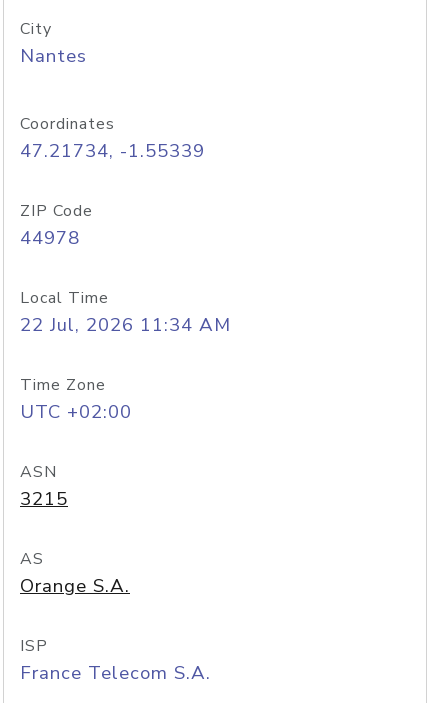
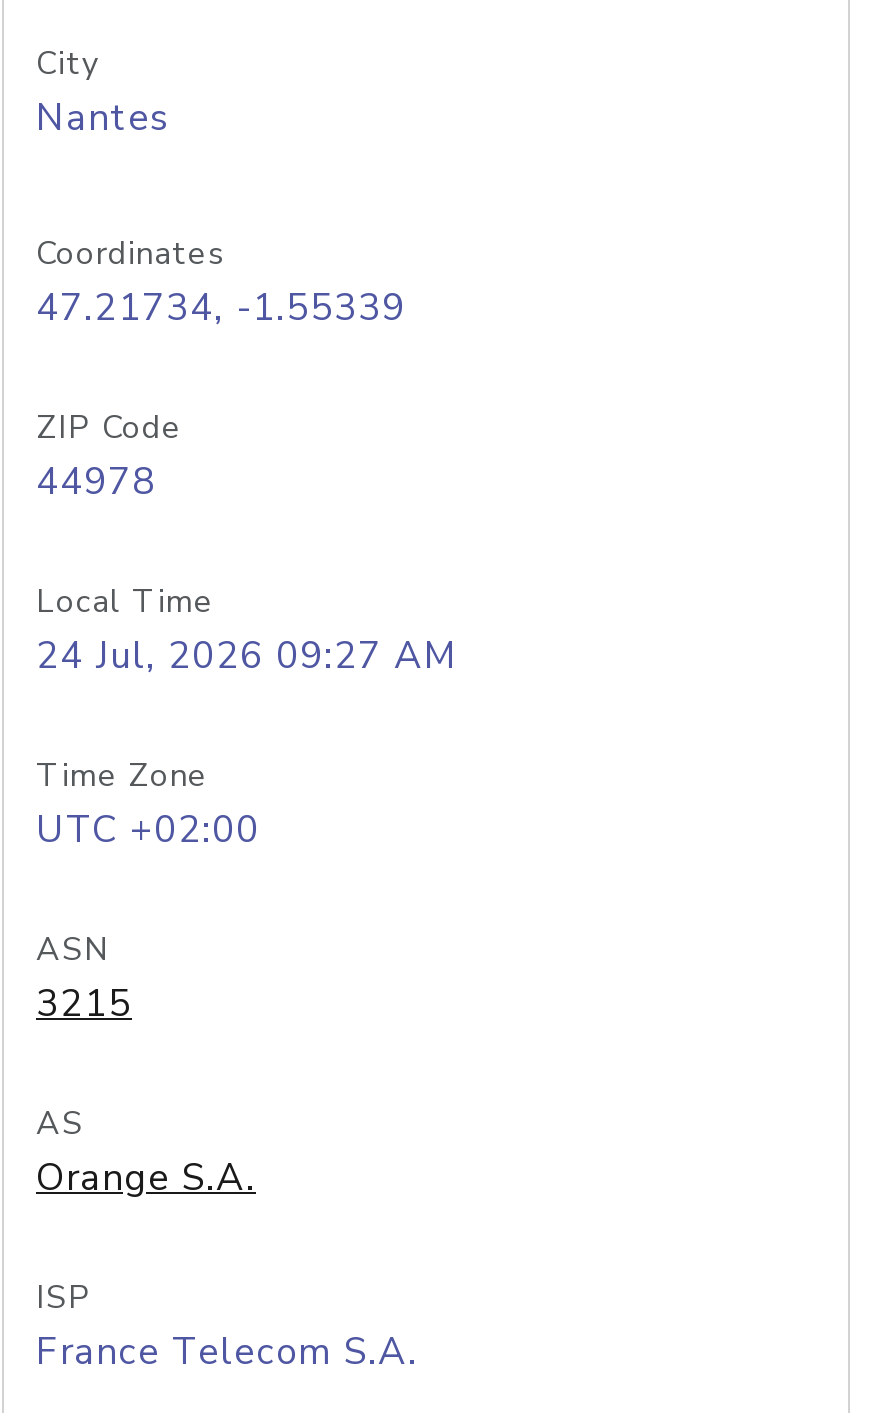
[20,312,231,338] 22 Jul, 2026 11:34 AM -> [36,630,458,682] 24 Jul, 2026 09:27 AM

